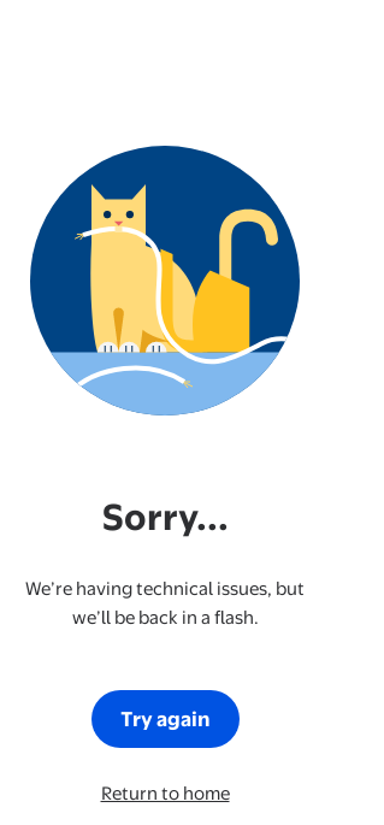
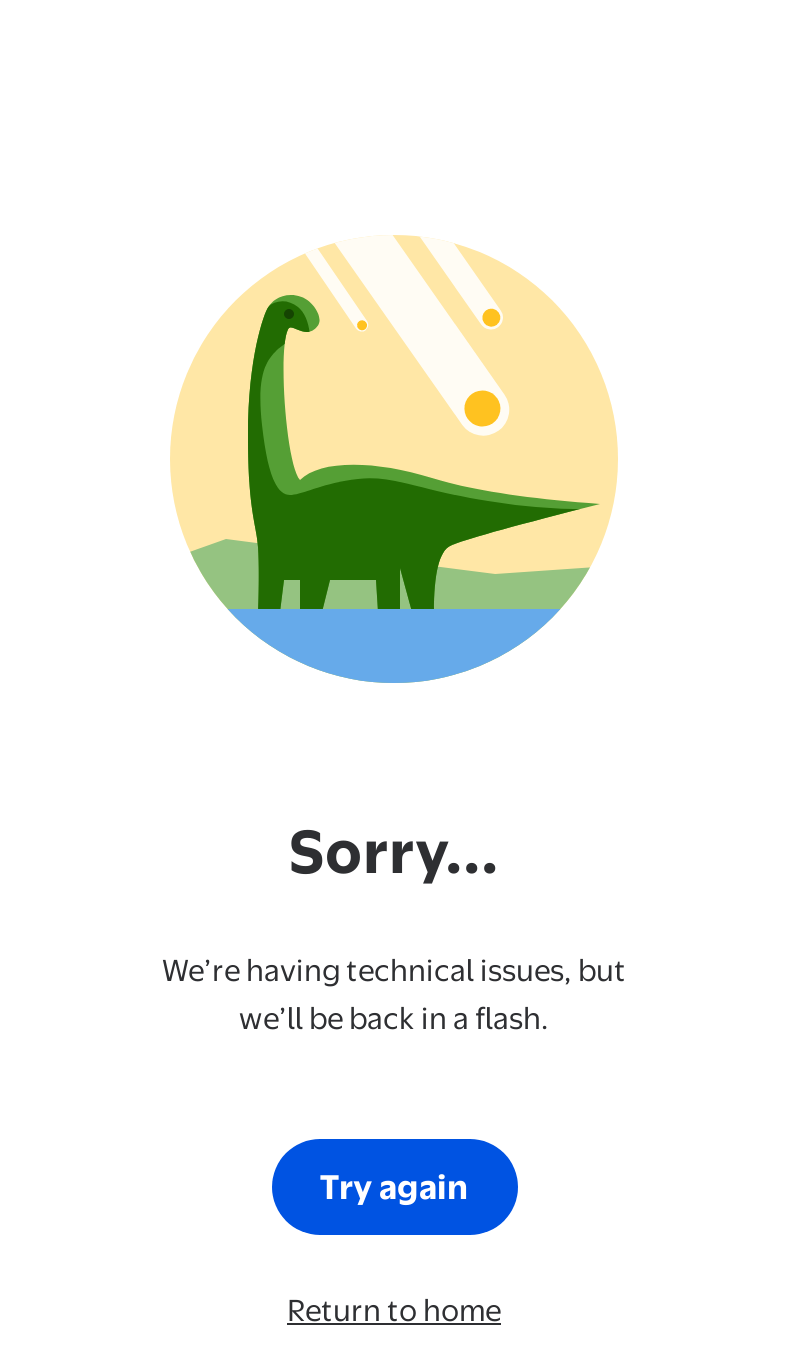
[29,145,301,389] [image] -> [170,235,618,637] [image]

